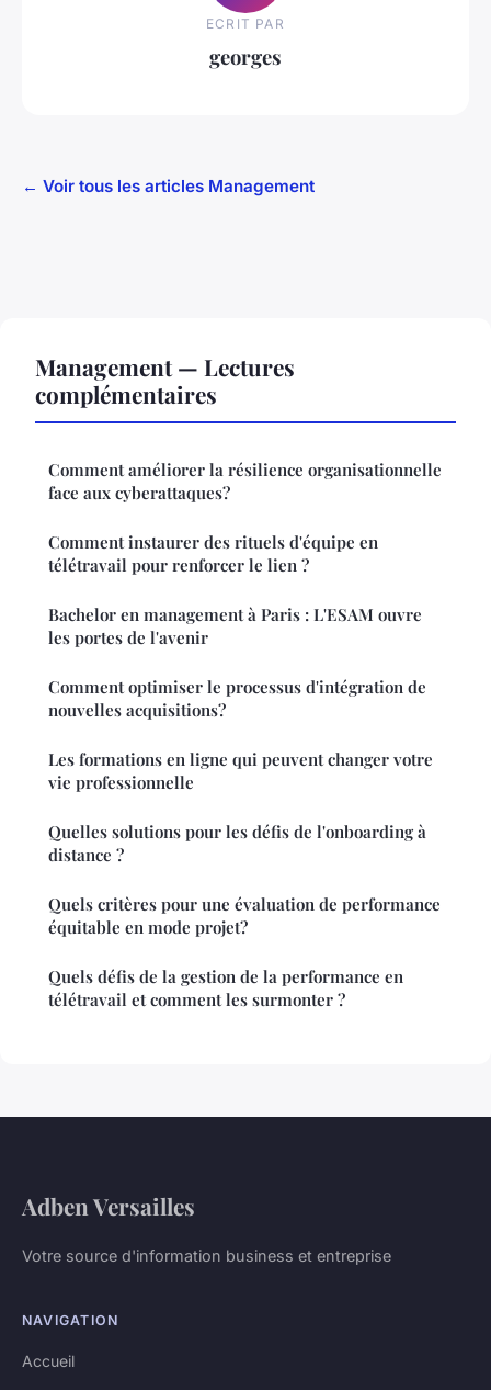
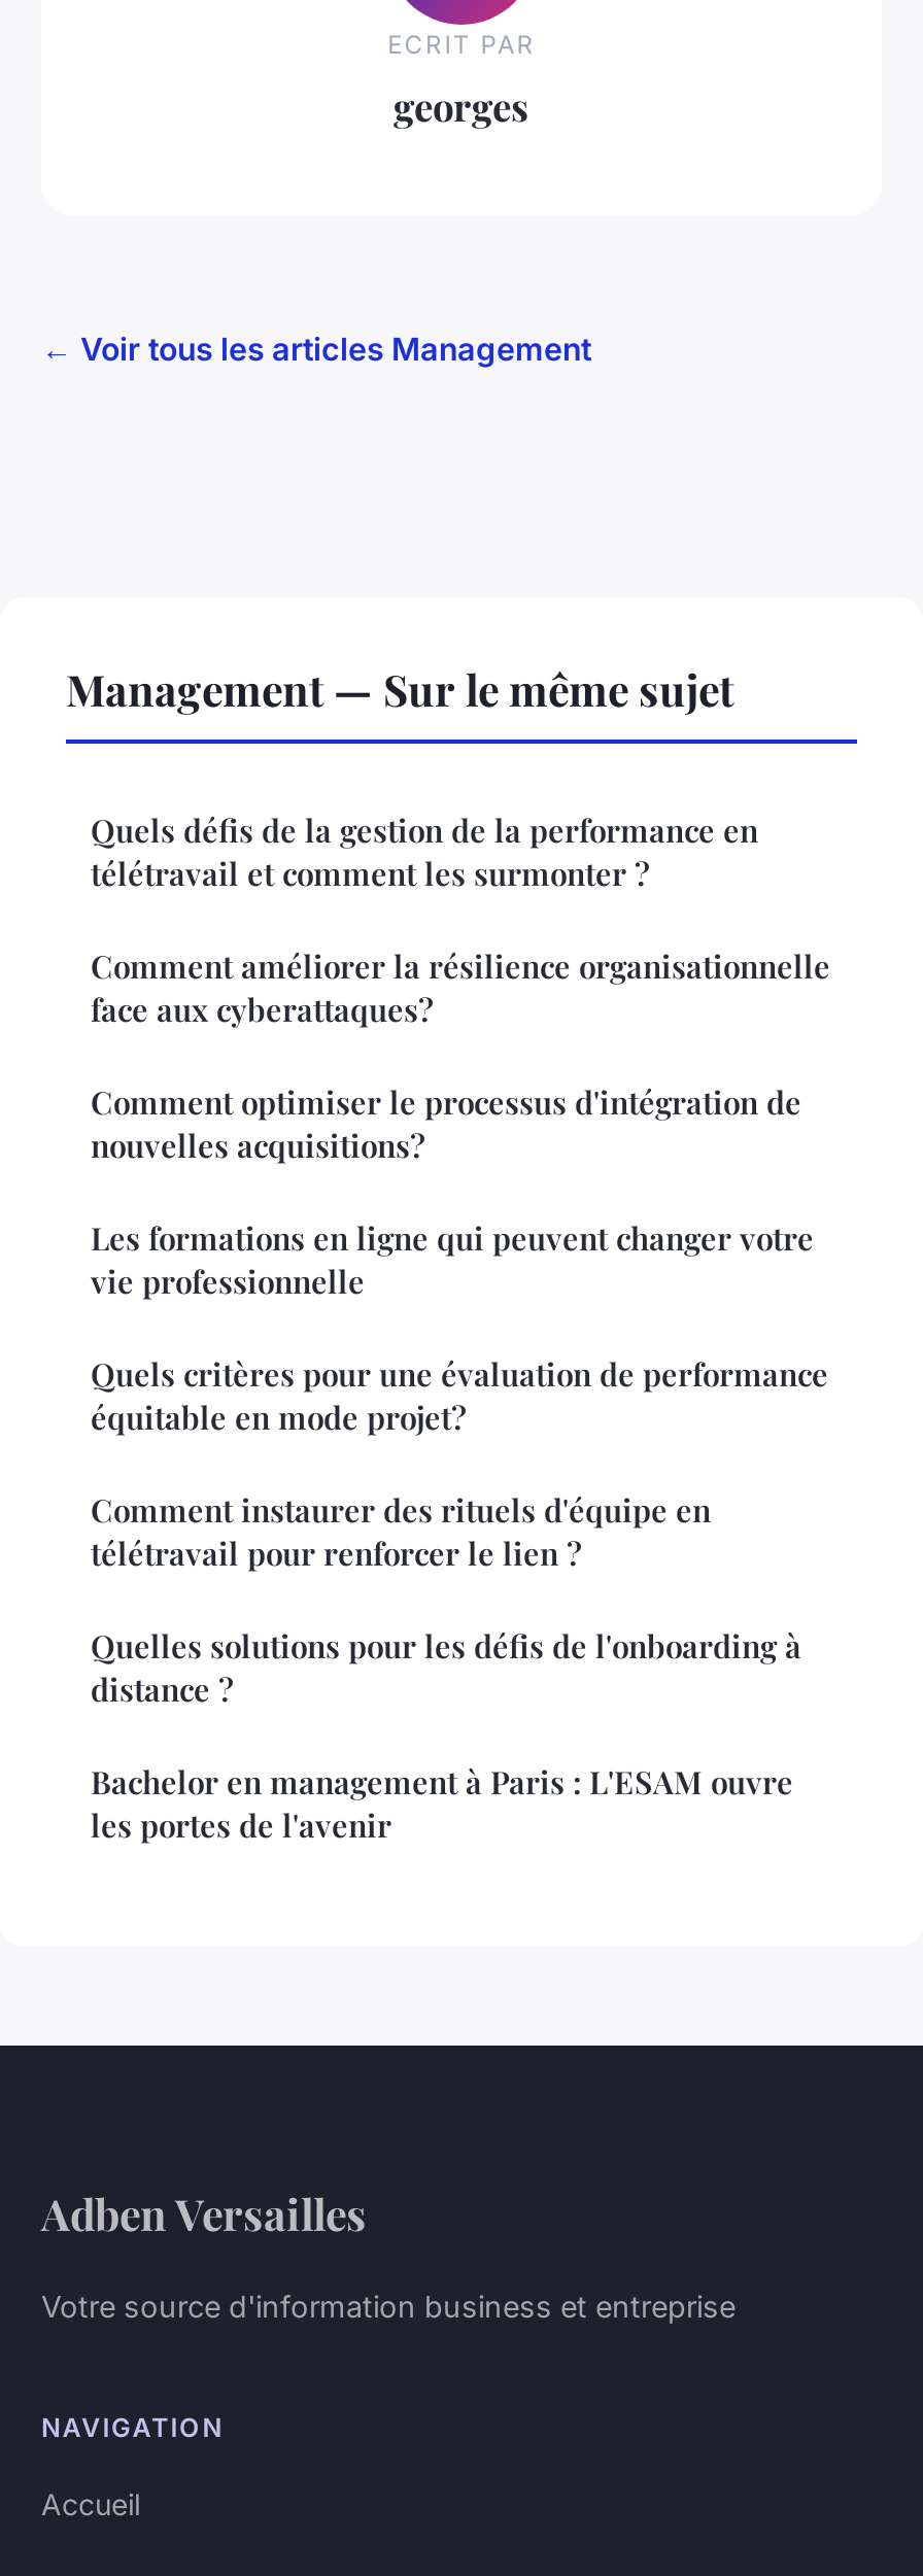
[35,351,295,409] Management — Lectures | complémentaires -> [66,659,733,717] Management — Sur le même sujet
moved [48,459,442,504] -> [91,946,830,1030]: Comment améliorer la résilience organisationnelle | face aux cyberattaques?
moved [48,531,378,576] -> [91,1490,711,1574]: Comment instaurer des rituels d'équipe en | télétravail pour renforcer le lien ?
moved [48,604,422,648] -> [91,1761,793,1846]: Bachelor en management à Paris : L'ESAM ouvre | les portes de l'avenir
moved [48,676,433,793] -> [91,1082,814,1302]: Comment optimiser le processus d'intégration de | nouvelles acquisitions? | Les formations en ligne qui peuvent changer votre | vie professionnelle
moved [48,821,426,866] -> [91,1626,801,1710]: Quelles solutions pour les défis de l'onboarding à | distance ?
moved [48,893,441,938] -> [91,1354,828,1438]: Quels critères pour une évaluation de performance | équitable en mode projet?
moved [48,966,403,1011] -> [91,810,758,894]: Quels défis de la gestion de la performance en | télétravail et comment les surmonter ?

